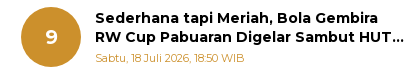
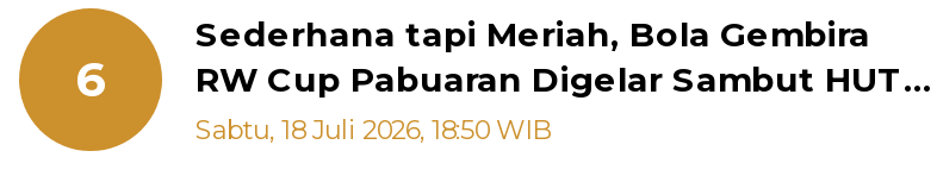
[44,25,57,49] 9 -> [75,51,106,108] 6

